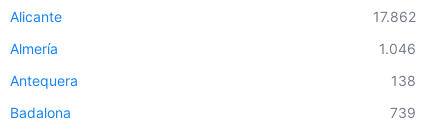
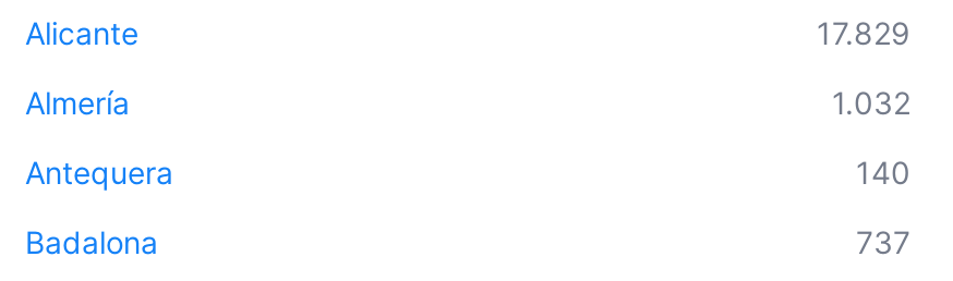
[373,8,416,25] 17.862 -> [817,13,910,50] 17.829
[379,40,416,57] 1.046 -> [832,83,910,120] 1.032
[391,72,416,89] 138 -> [856,153,910,190] 140
[390,104,416,121] 739 -> [856,222,910,259] 737

